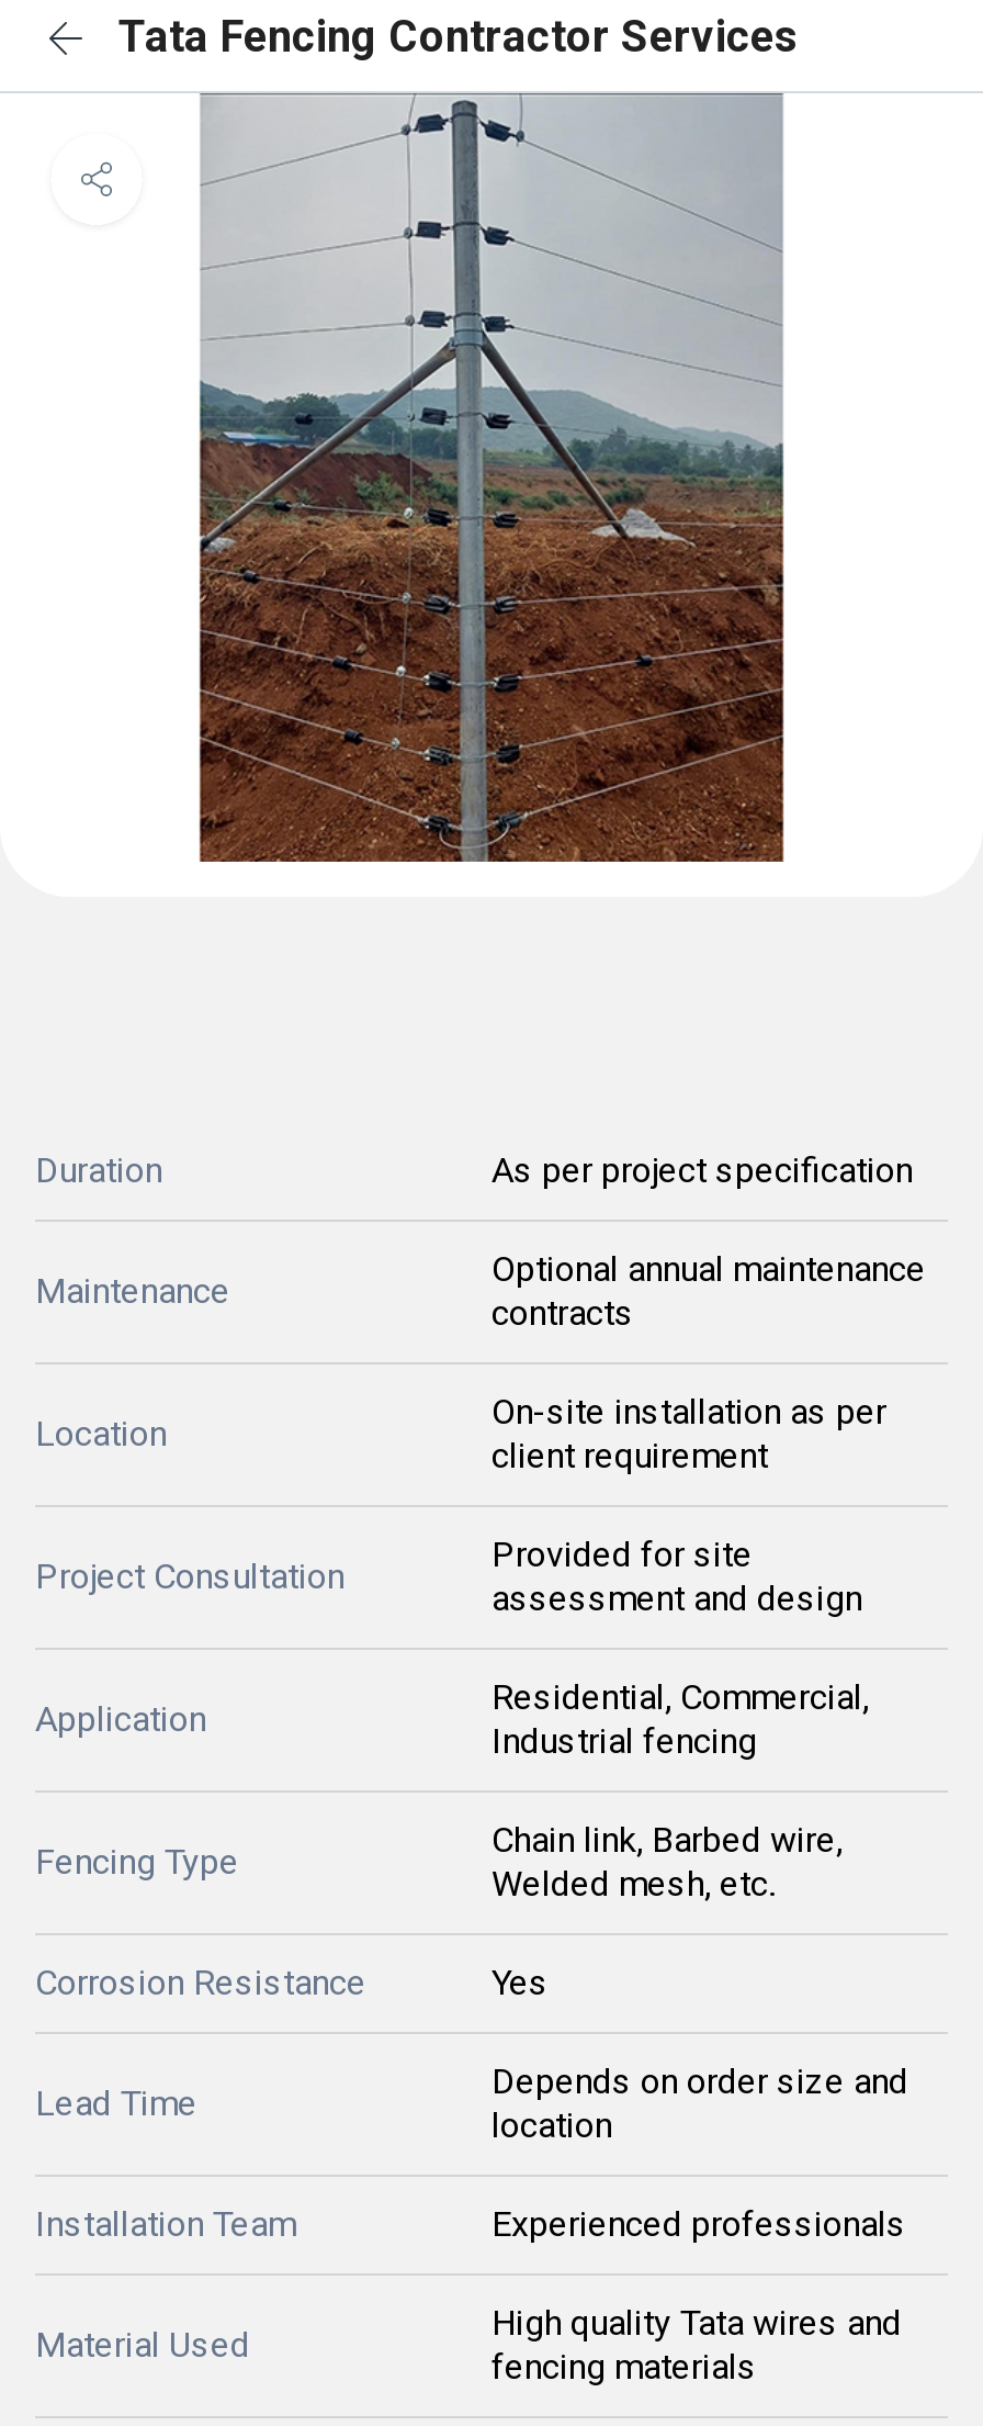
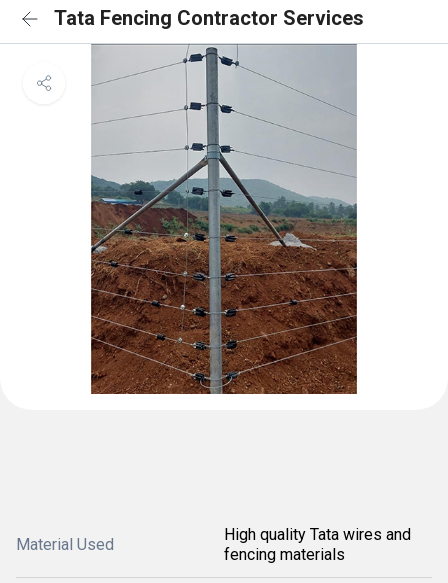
[35,1149,913,1312] Duration | As per project specification | Maintenance -> none
[35,1248,926,1455] Optional annual maintenance | contracts | Location -> none
[35,1391,886,1597] On-site installation as per | client requirement | Project Consultation -> none
[35,1534,862,1740] Provided for site | assessment and design | Application -> none
[35,1676,869,1883] Residential, Commercial, | Industrial fencing | Fencing Type -> none
[35,1819,843,2124] Chain link, Barbed wire, | Welded mesh, etc. | Corrosion Resistance | Yes | Lead Time -> none
[35,2060,908,2245] Depends on order size and | location | Installation Team | Experienced professionals -> none

